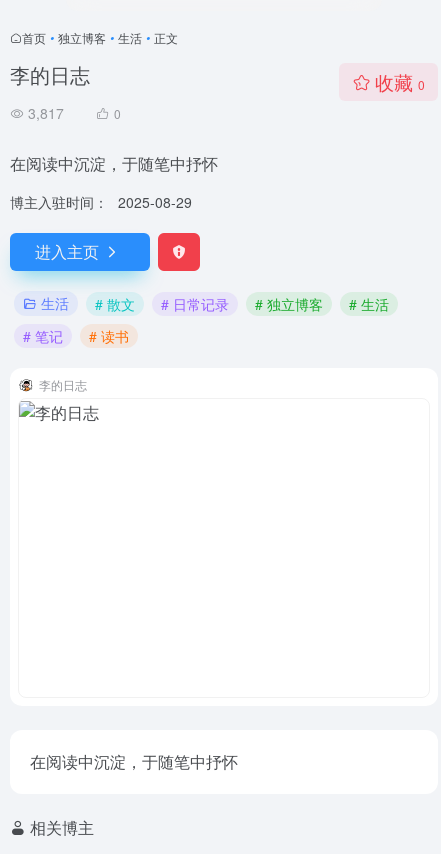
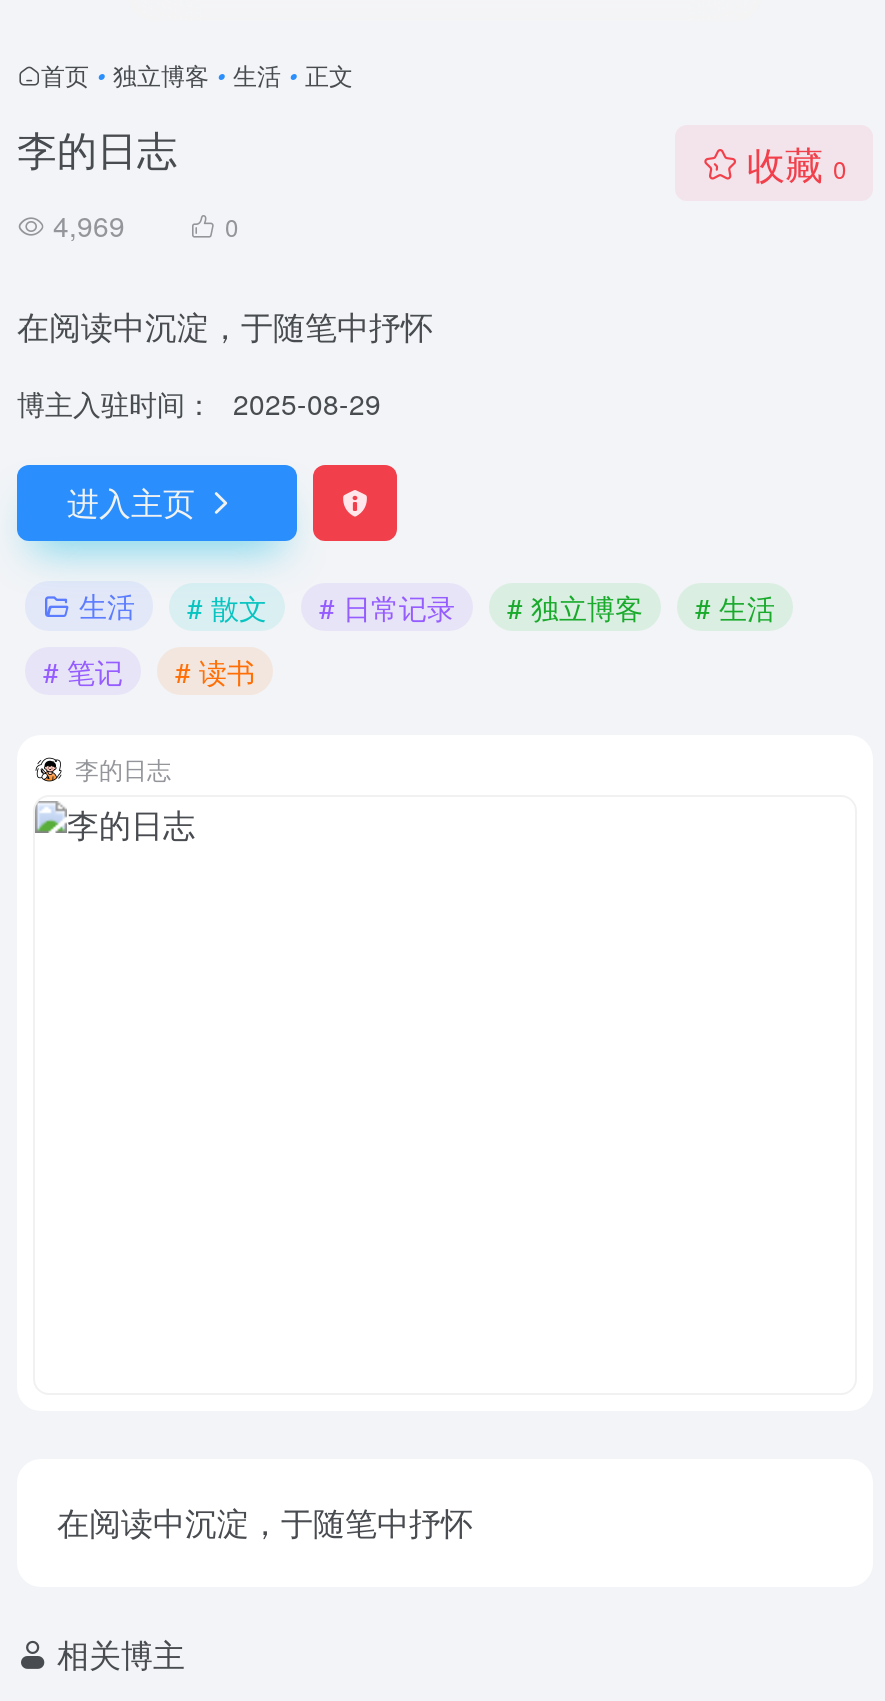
[24,103,64,123] 3,817 -> [45,205,125,245] 4,969

